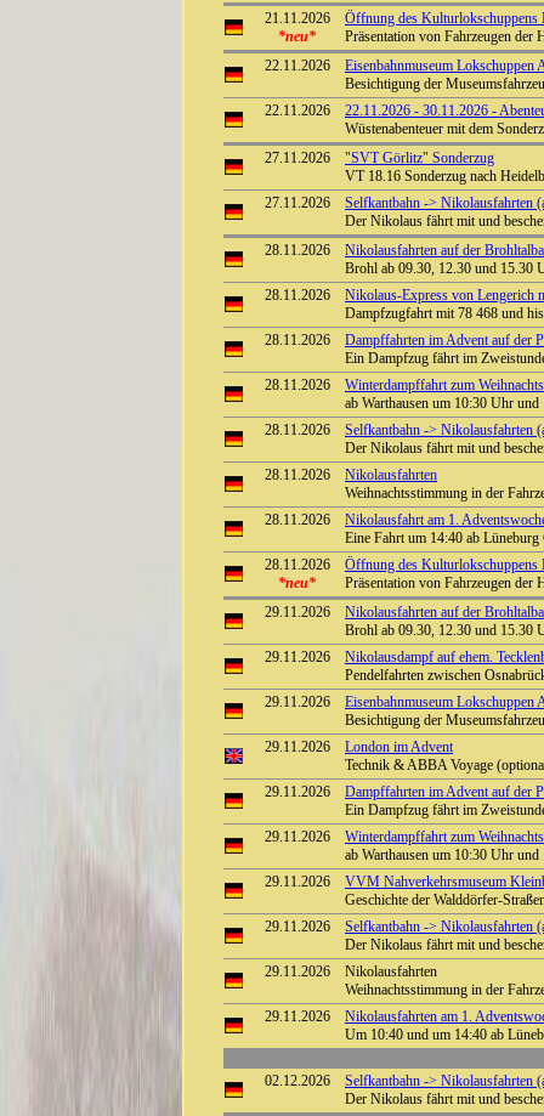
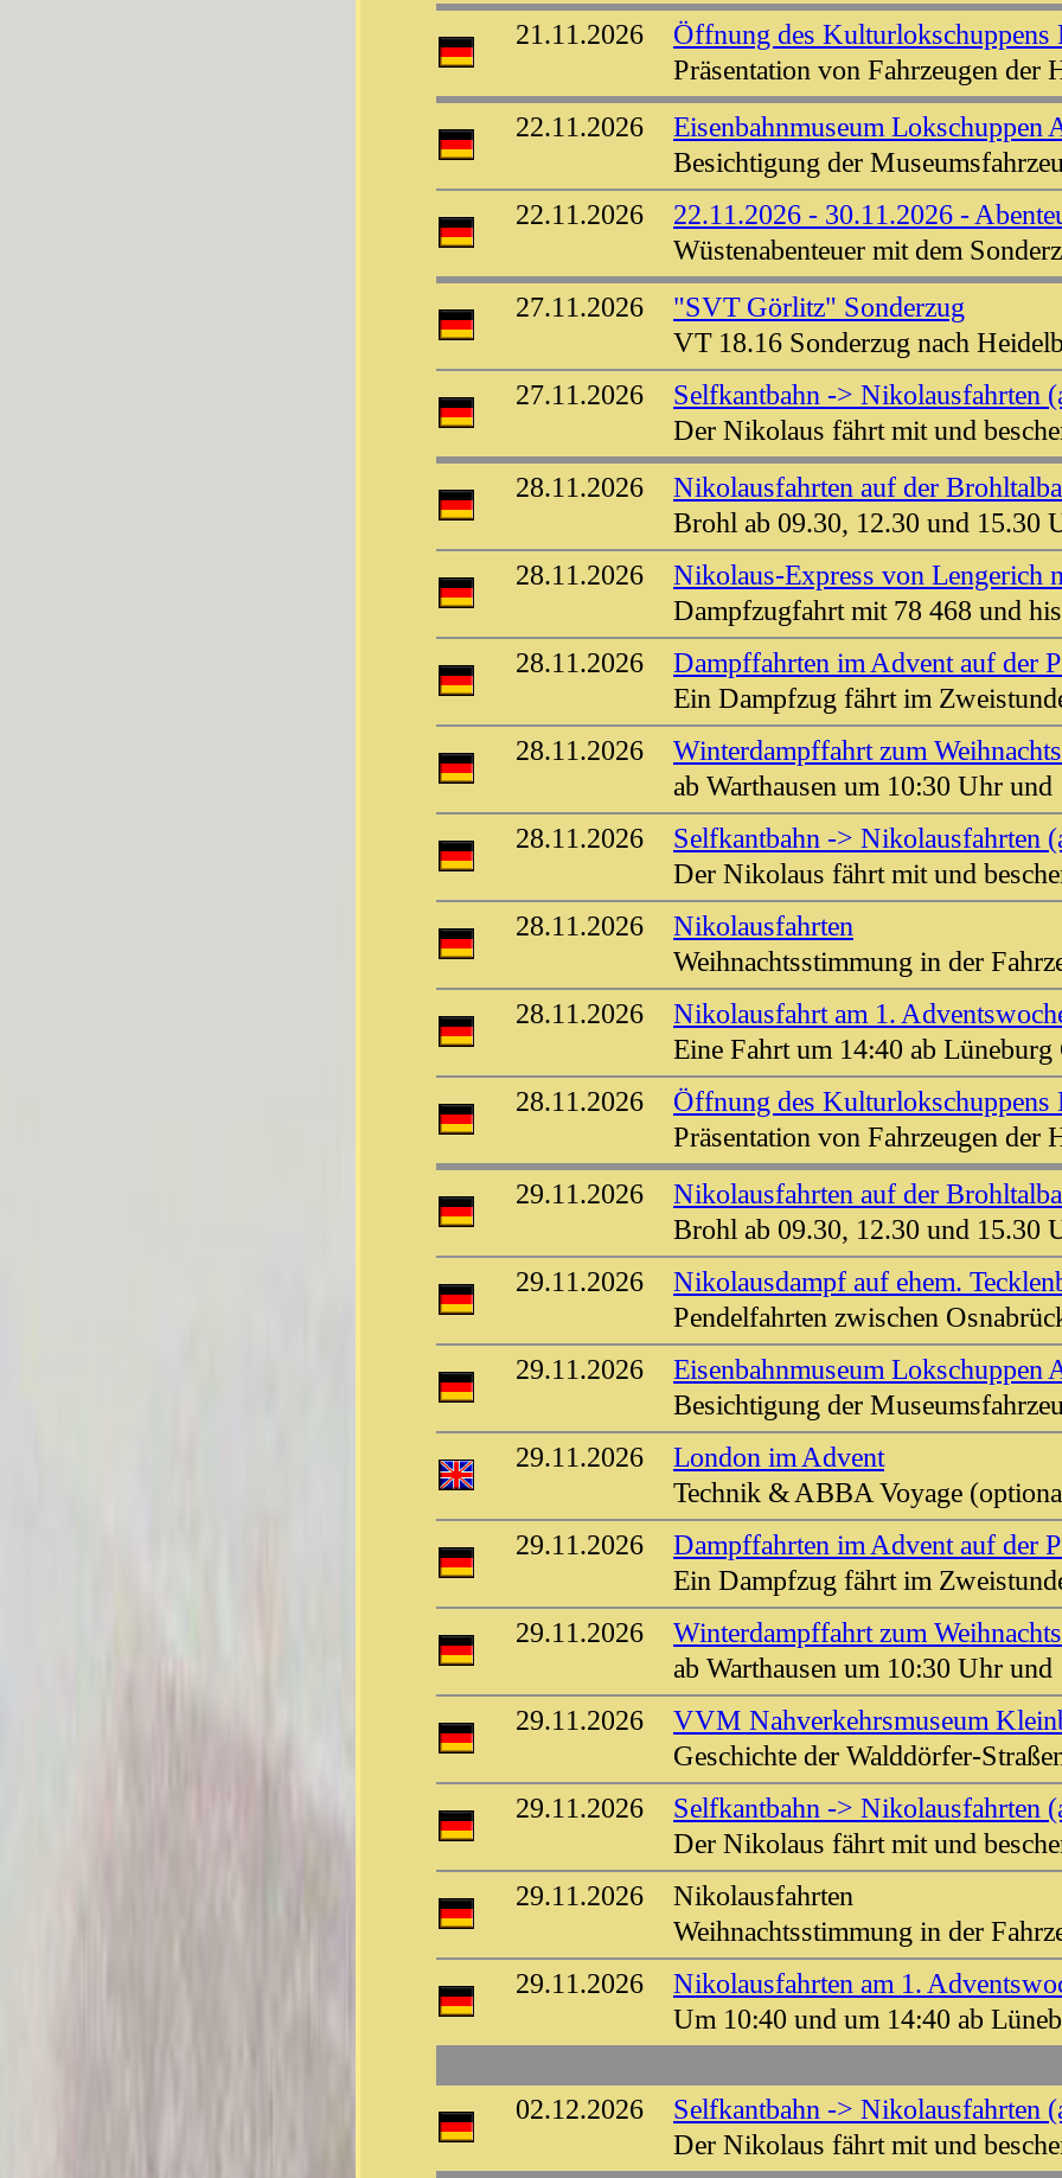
[278,28,316,45] *neu* -> none
[278,574,316,591] *neu* -> none

